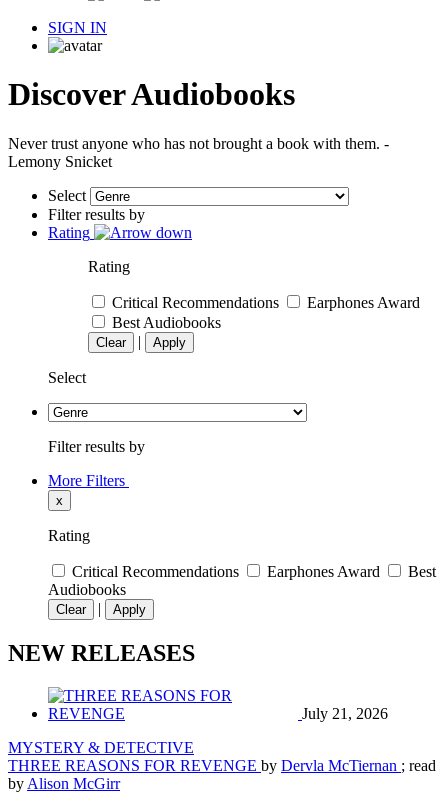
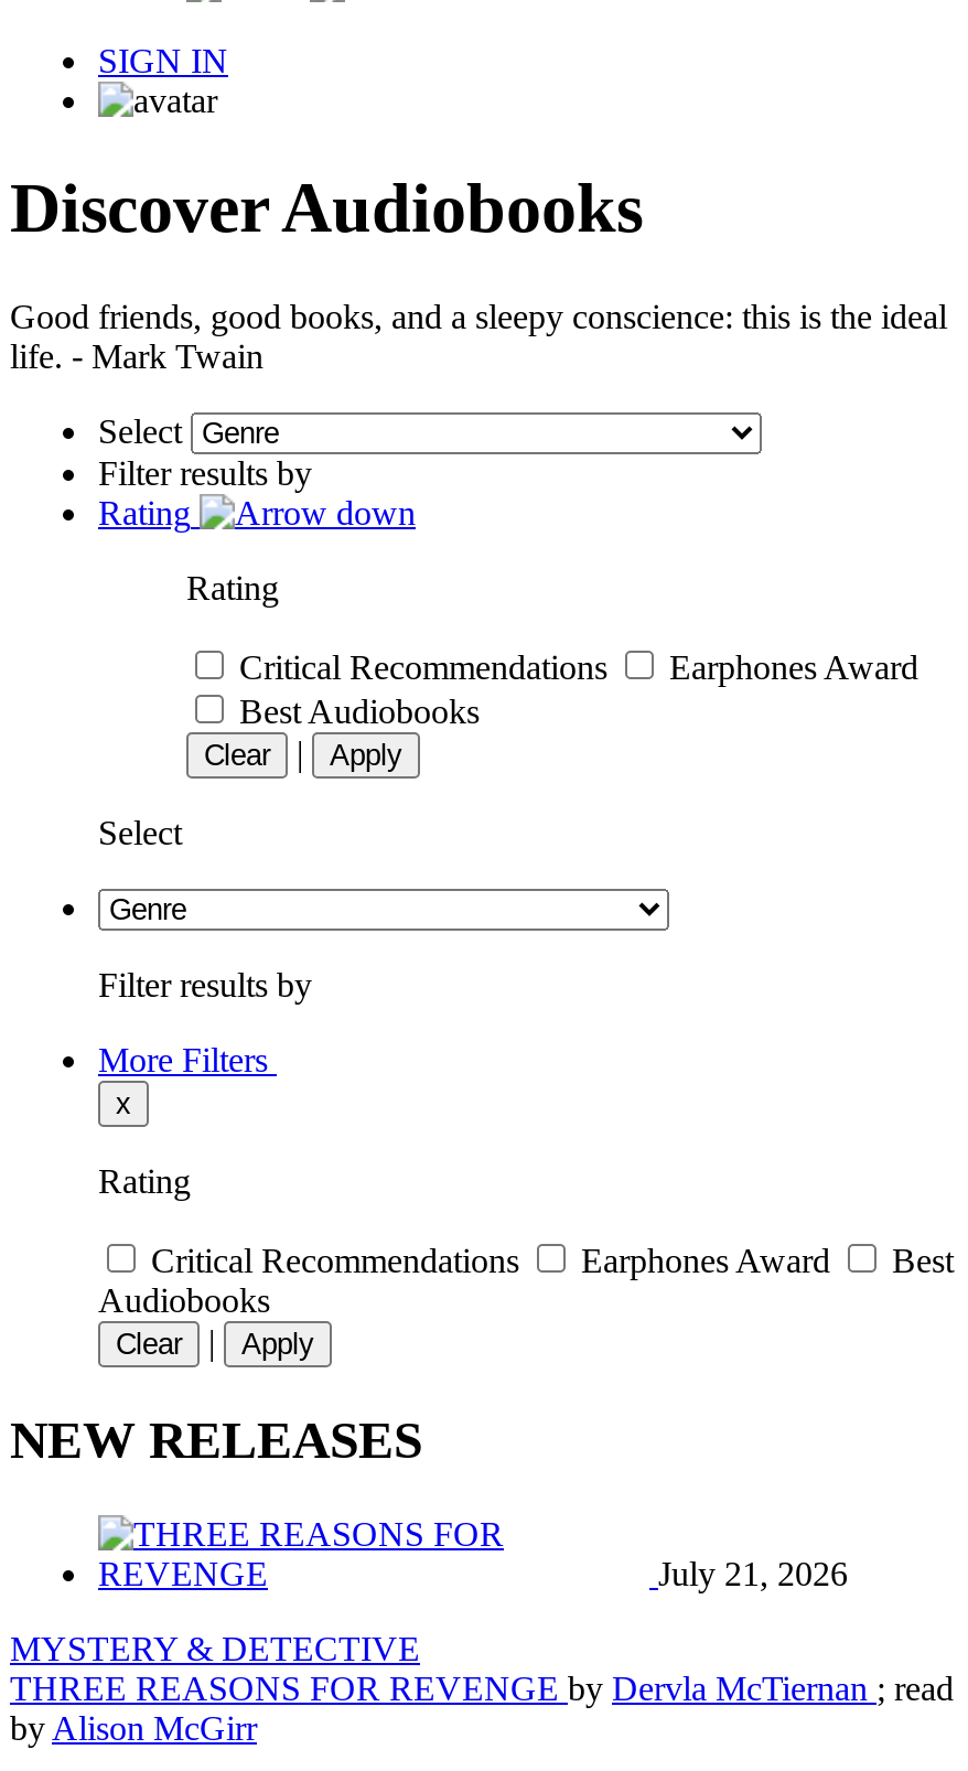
[8,135,389,170] Never trust anyone who has not brought a book with them. - | Lemony Snicket -> [10,298,947,375] Good friends, good books, and a sleepy conscience: this is the ideal | life. - Mark Twain

